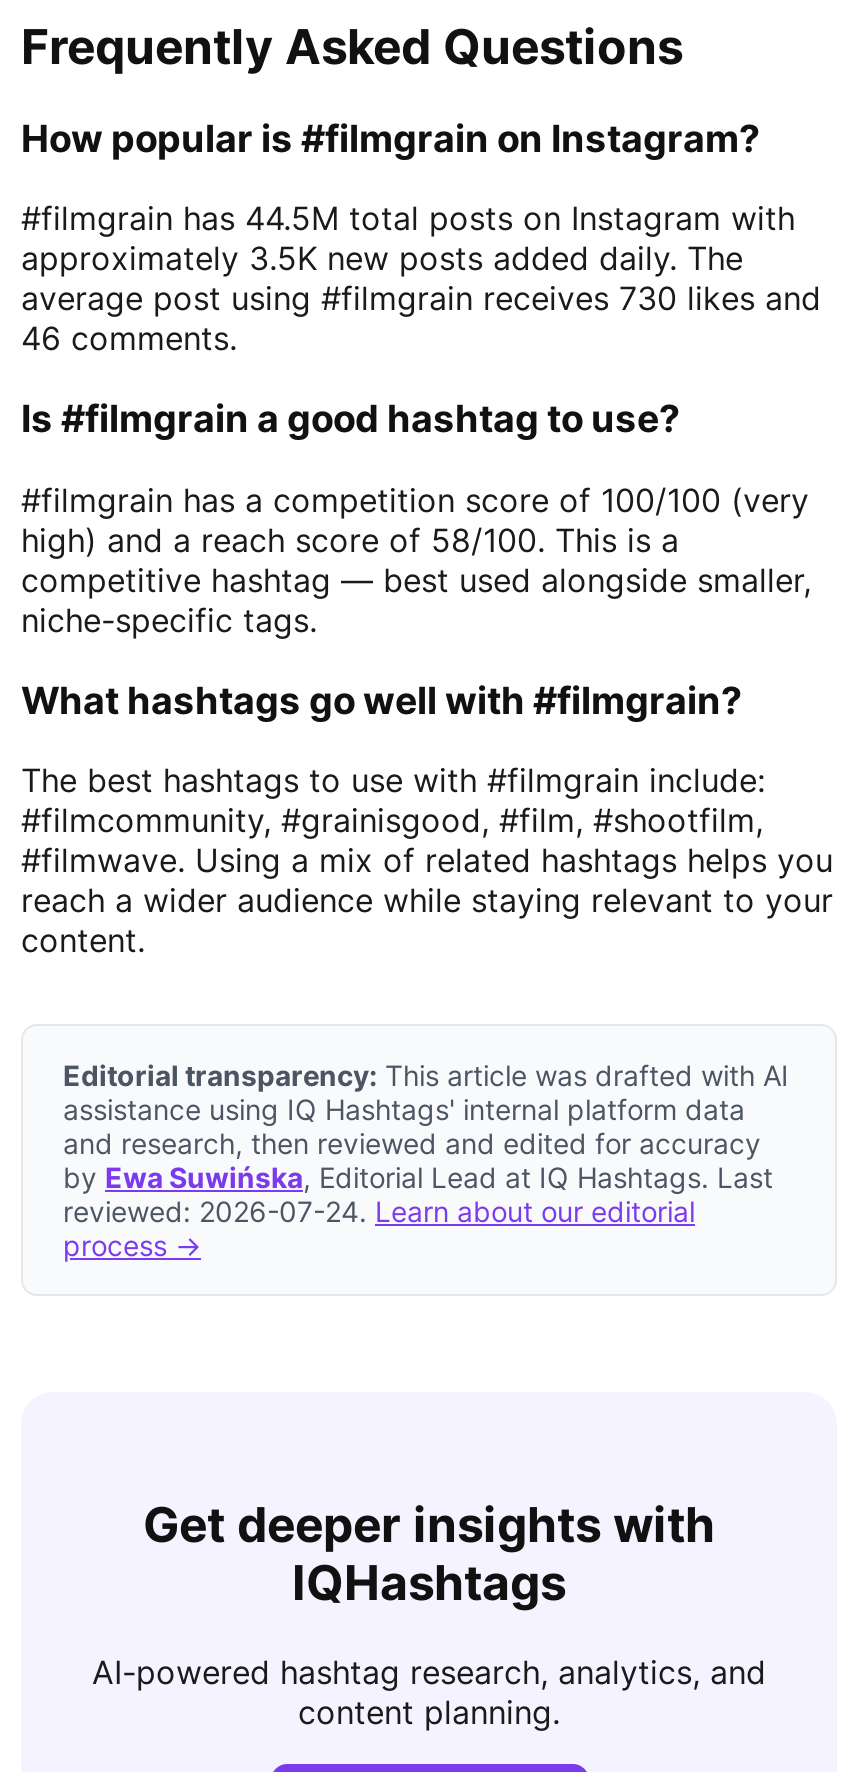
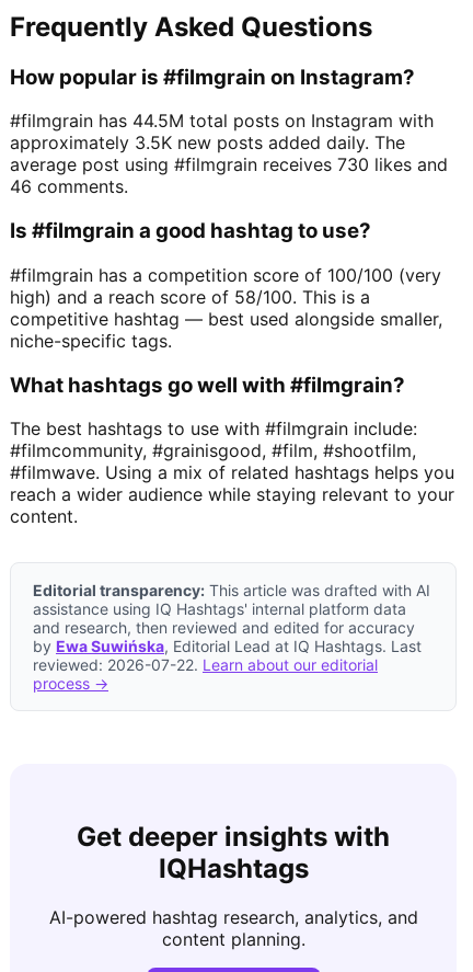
[63,1195,695,1229] reviewed: 2026-07-24. Learn about our editorial -> [33,656,378,674] reviewed: 2026-07-22. Learn about our editorial

